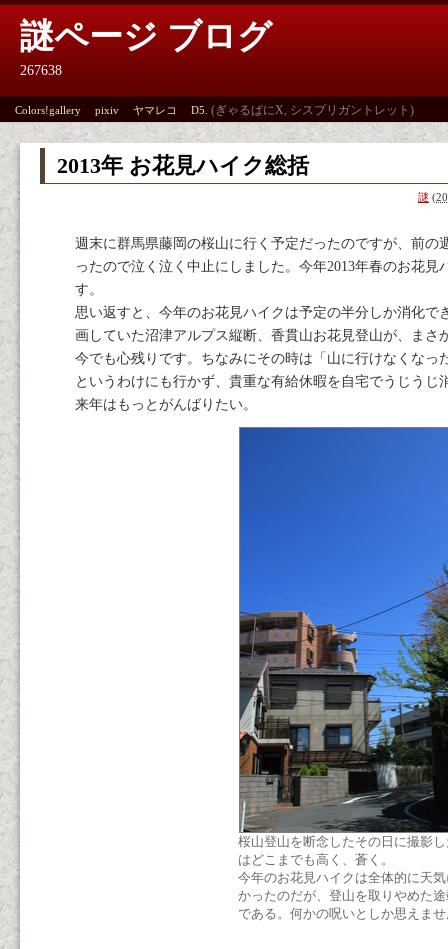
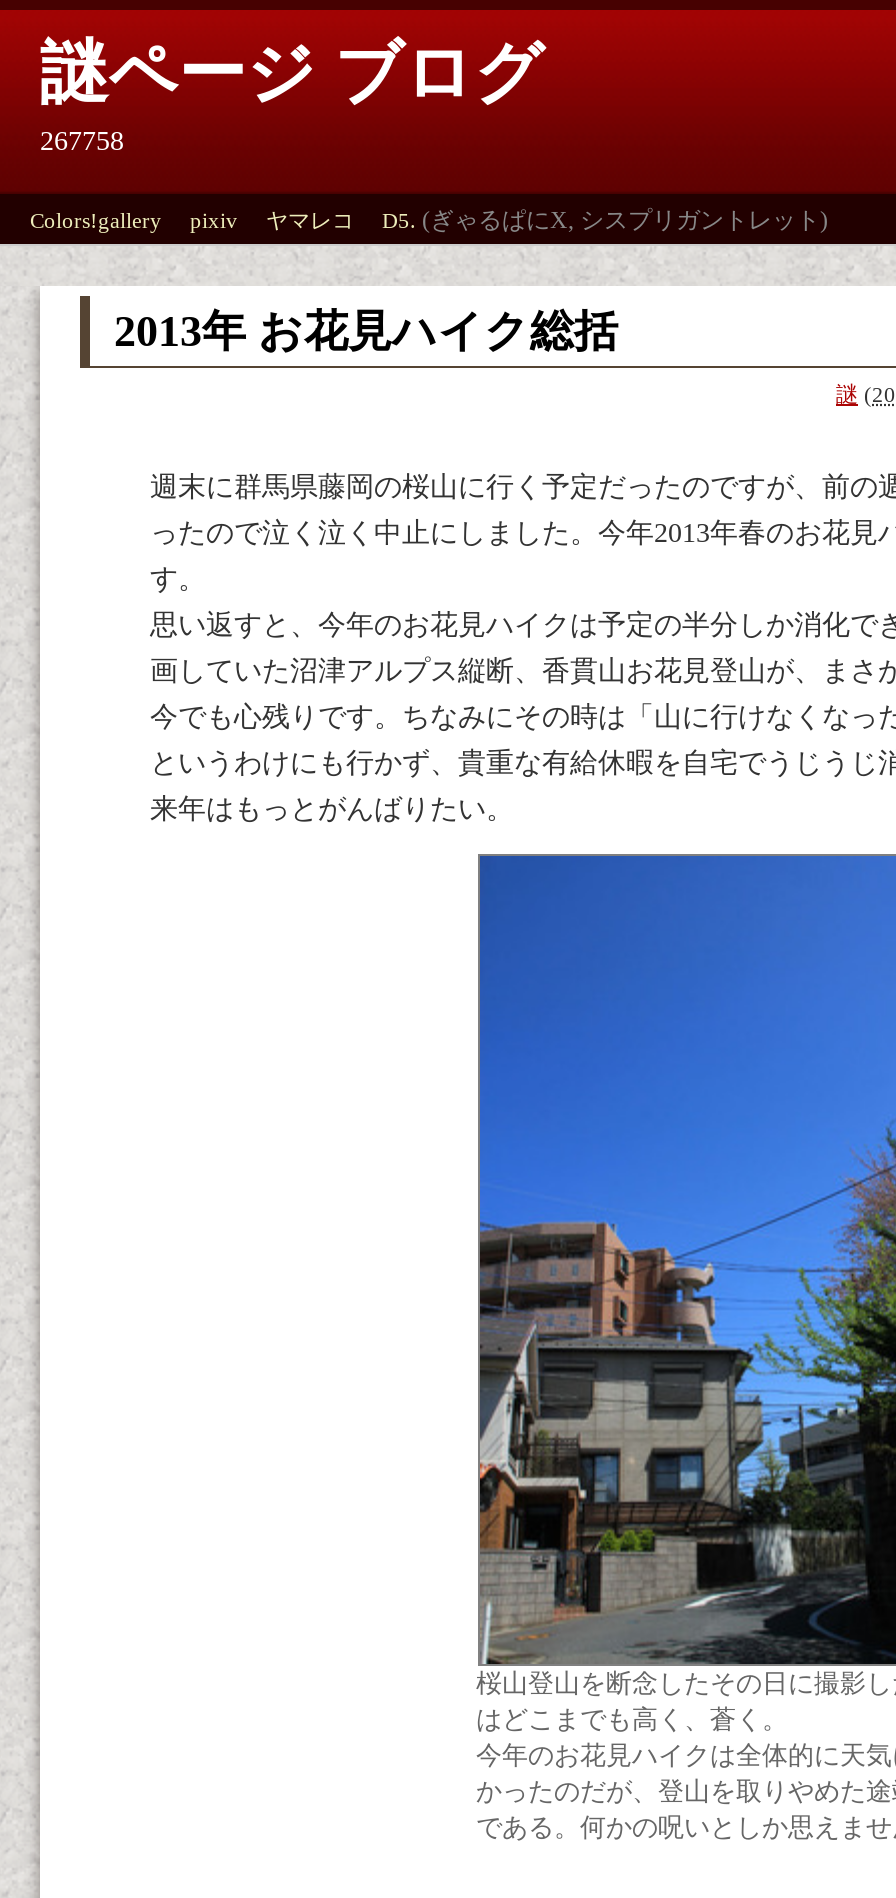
[20,63,62,78] 267638 -> [40,126,124,156] 267758

